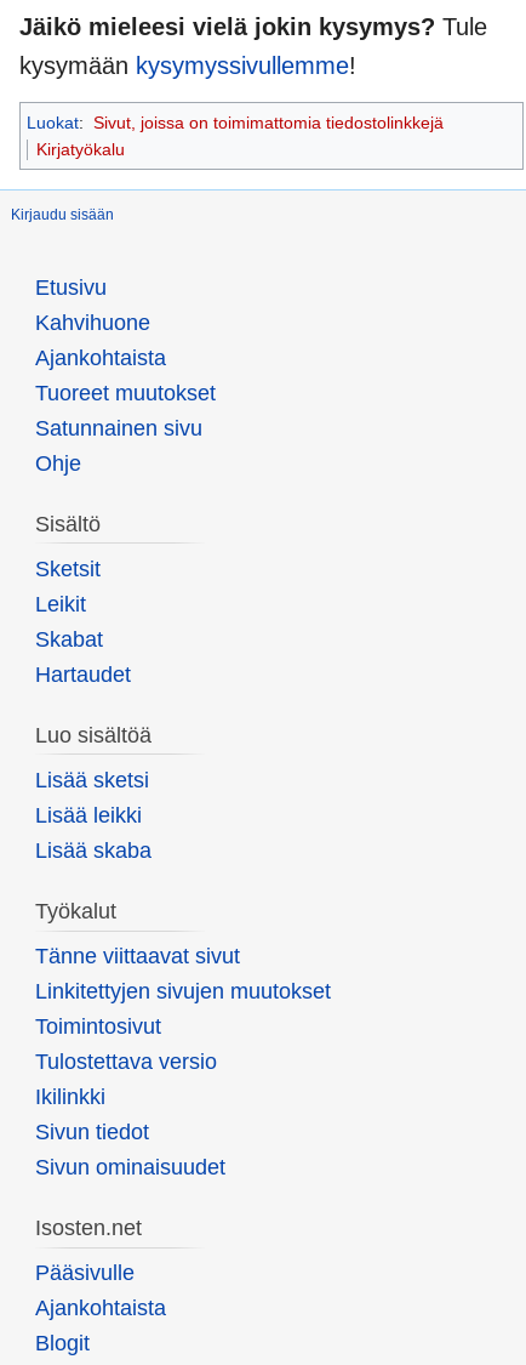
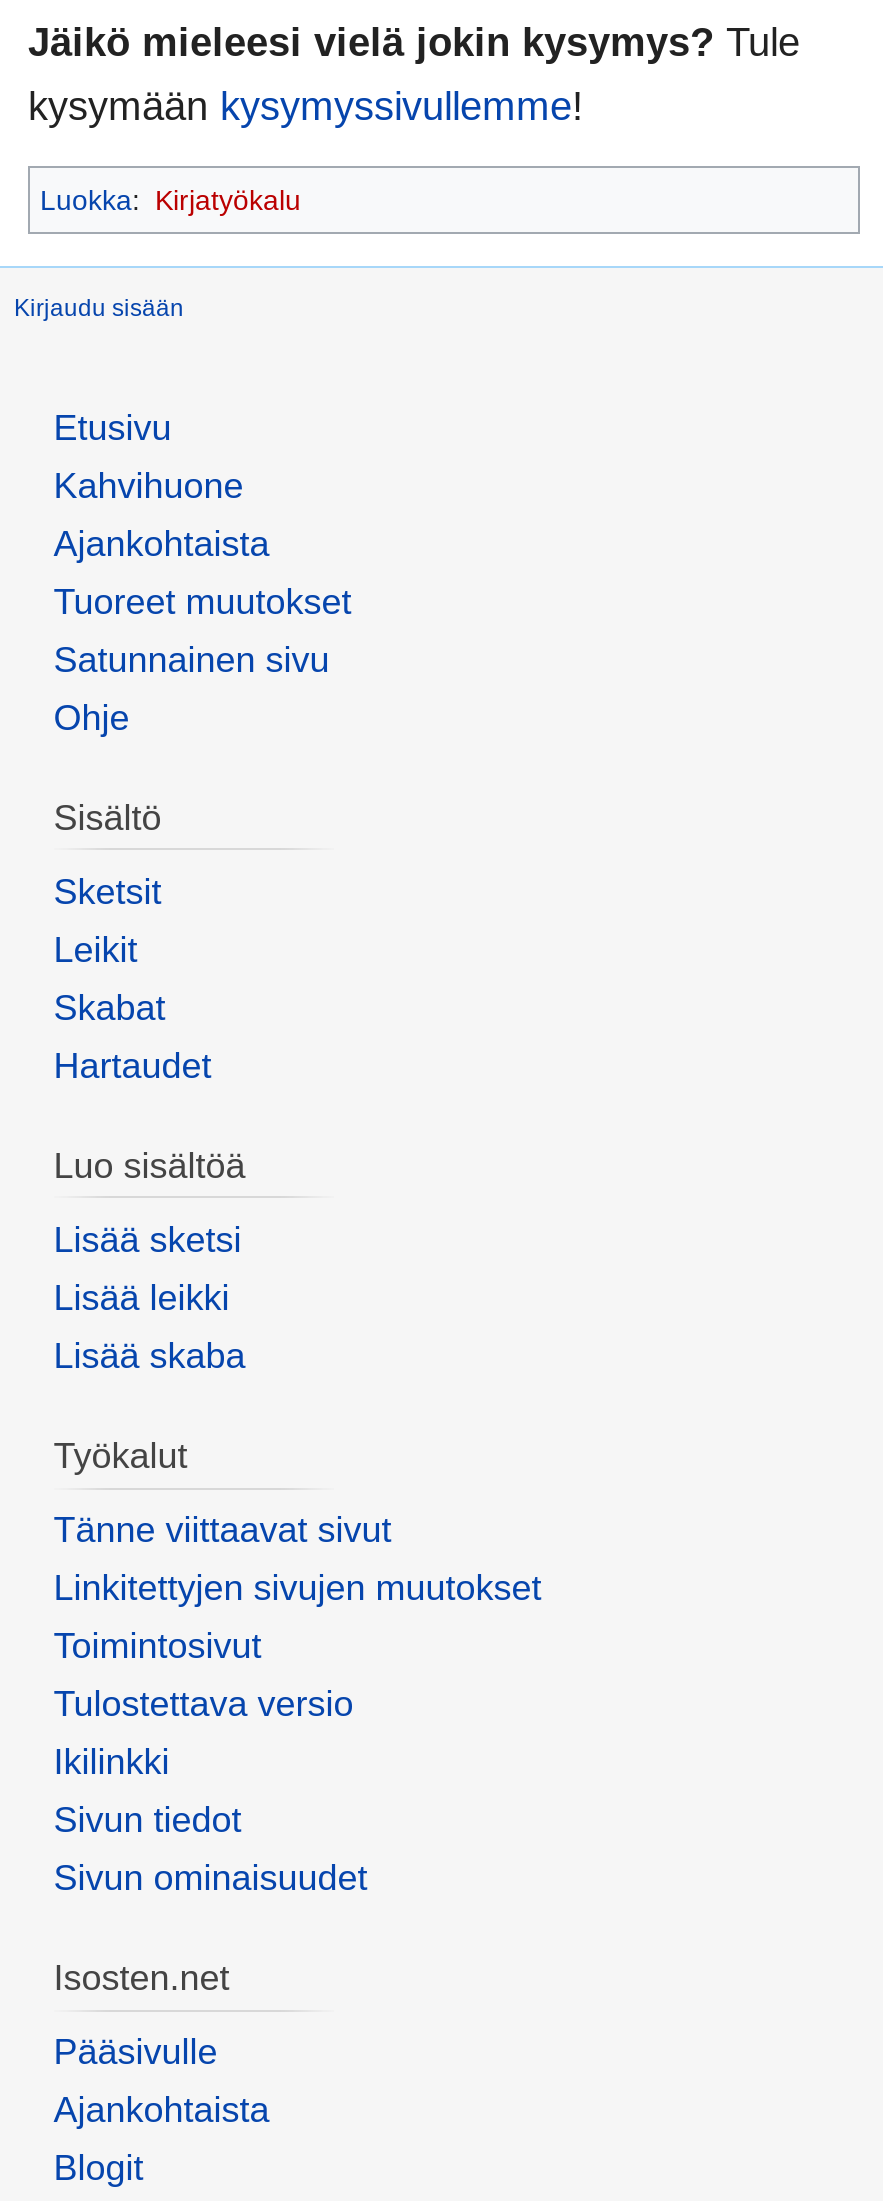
[27,113,443,159] Luokat: Sivut, joissa on toimimattomia tiedostolinkkejä | Kirjatyökalu -> [40,184,301,216] Luokka: Kirjatyökalu

